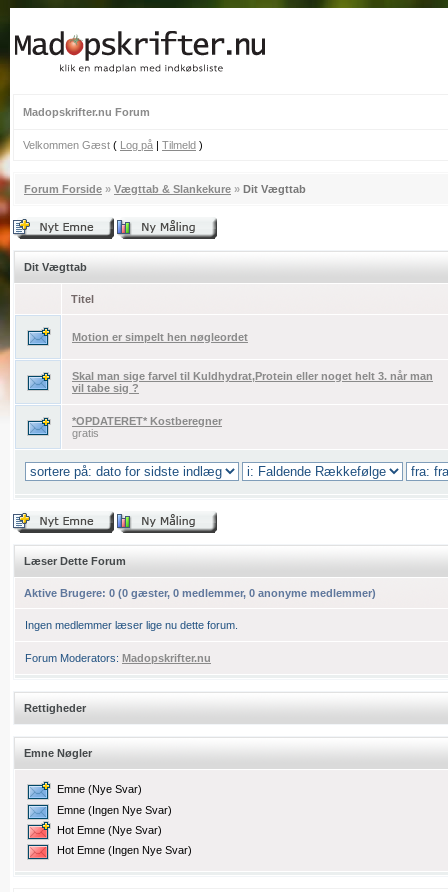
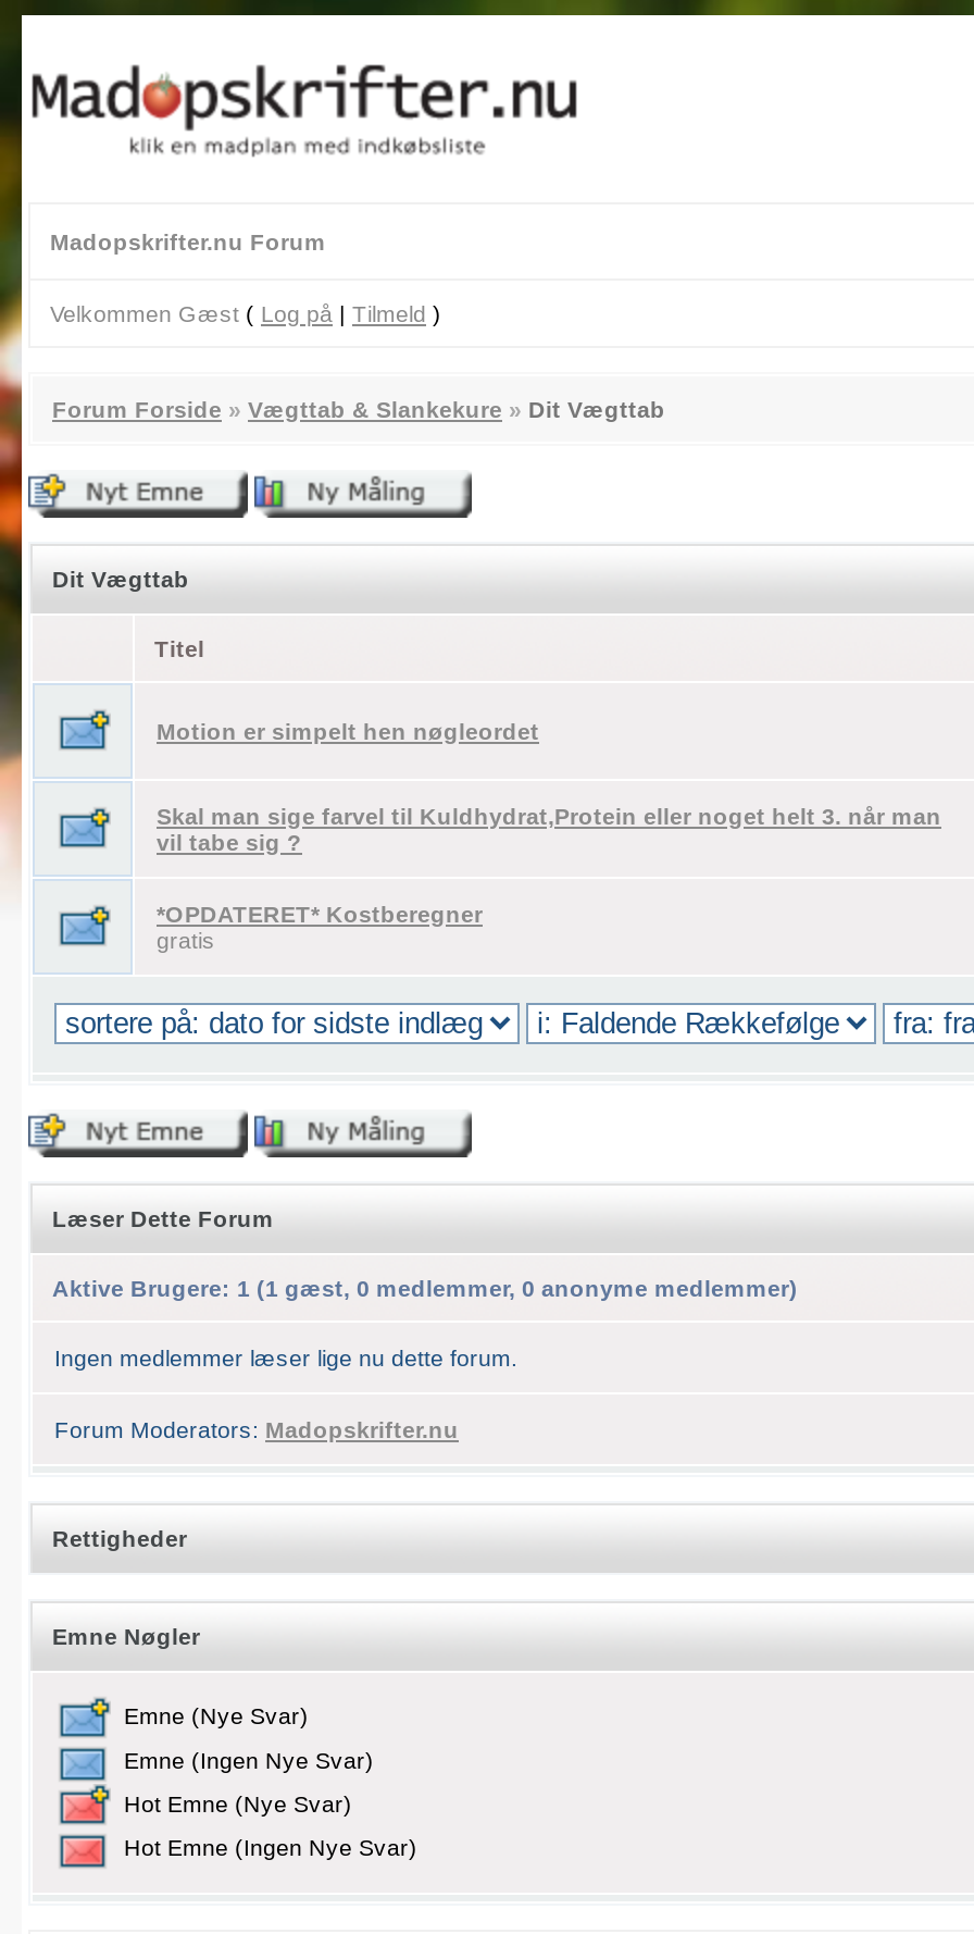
[24,587,376,599] Aktive Brugere: 0 (0 gæster, 0 medlemmer, 0 anonyme medlemmer) -> [52,1275,798,1301] Aktive Brugere: 1 (1 gæst, 0 medlemmer, 0 anonyme medlemmer)

